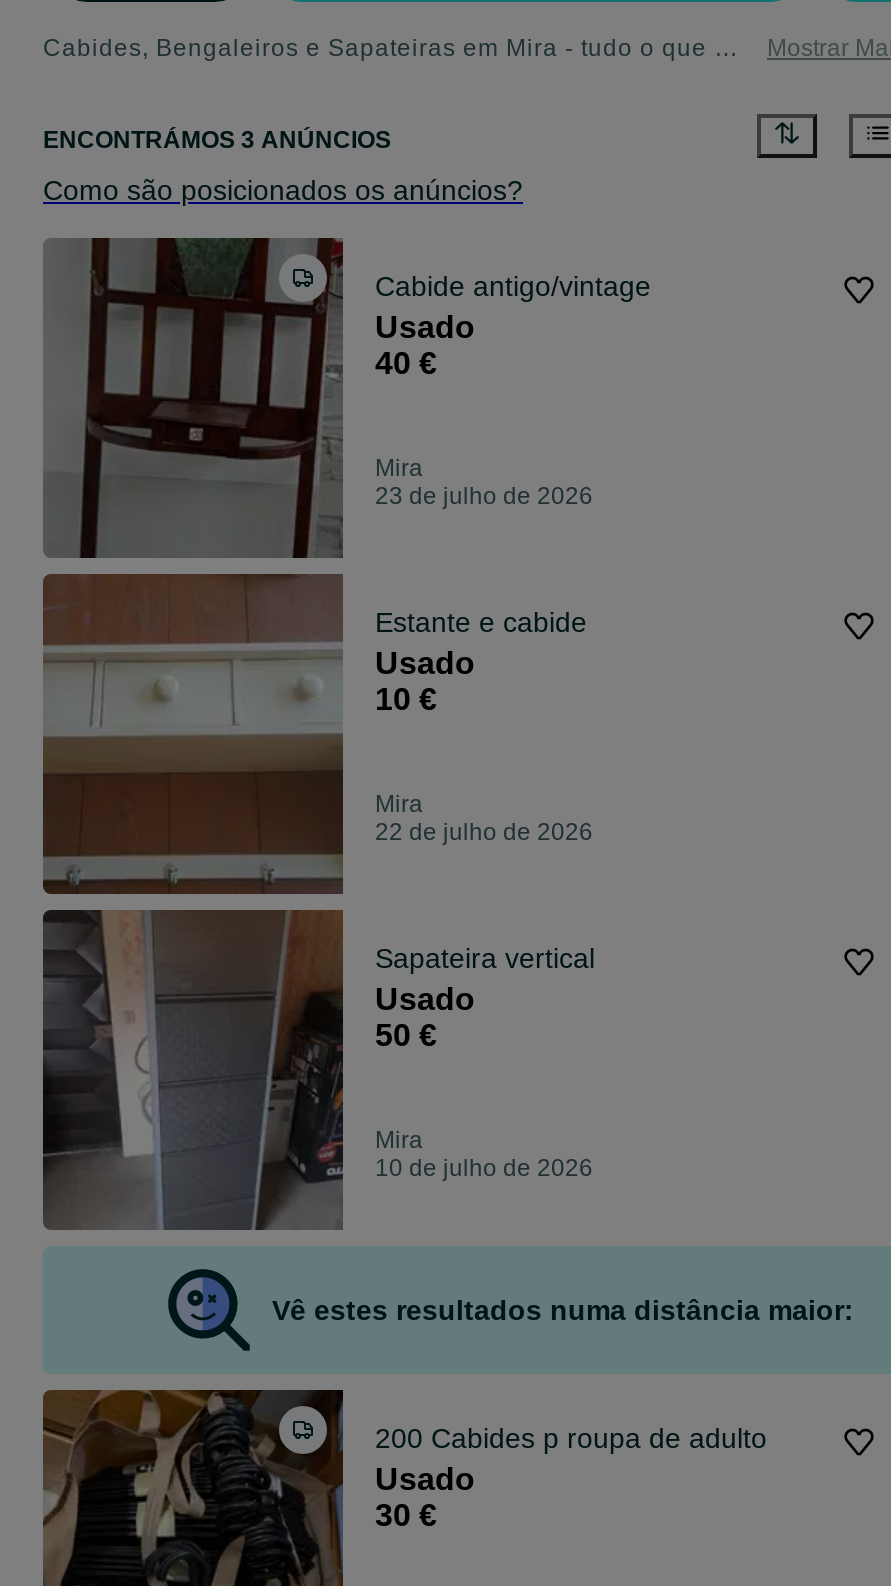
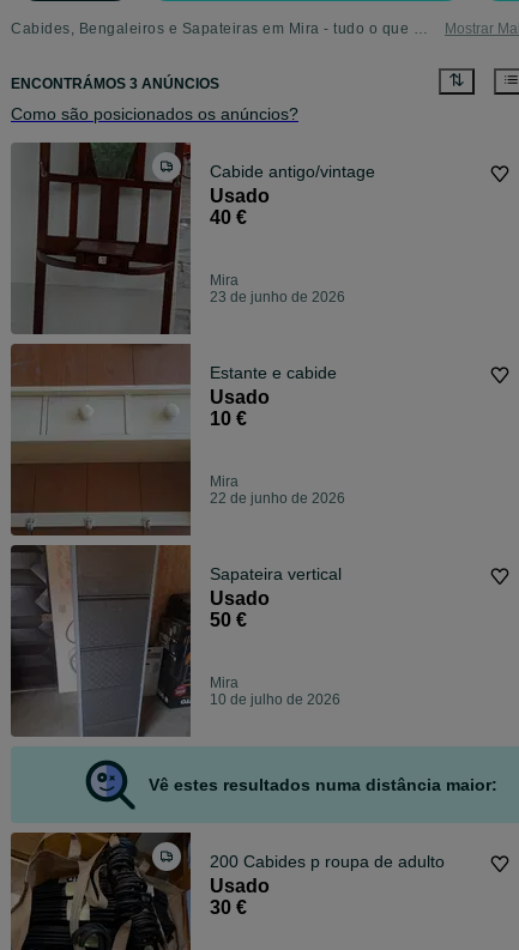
[375,483,593,511] 23 de julho de 2026 -> [210,289,345,306] 23 de junho de 2026
[375,819,593,847] 22 de julho de 2026 -> [210,490,345,507] 22 de junho de 2026

